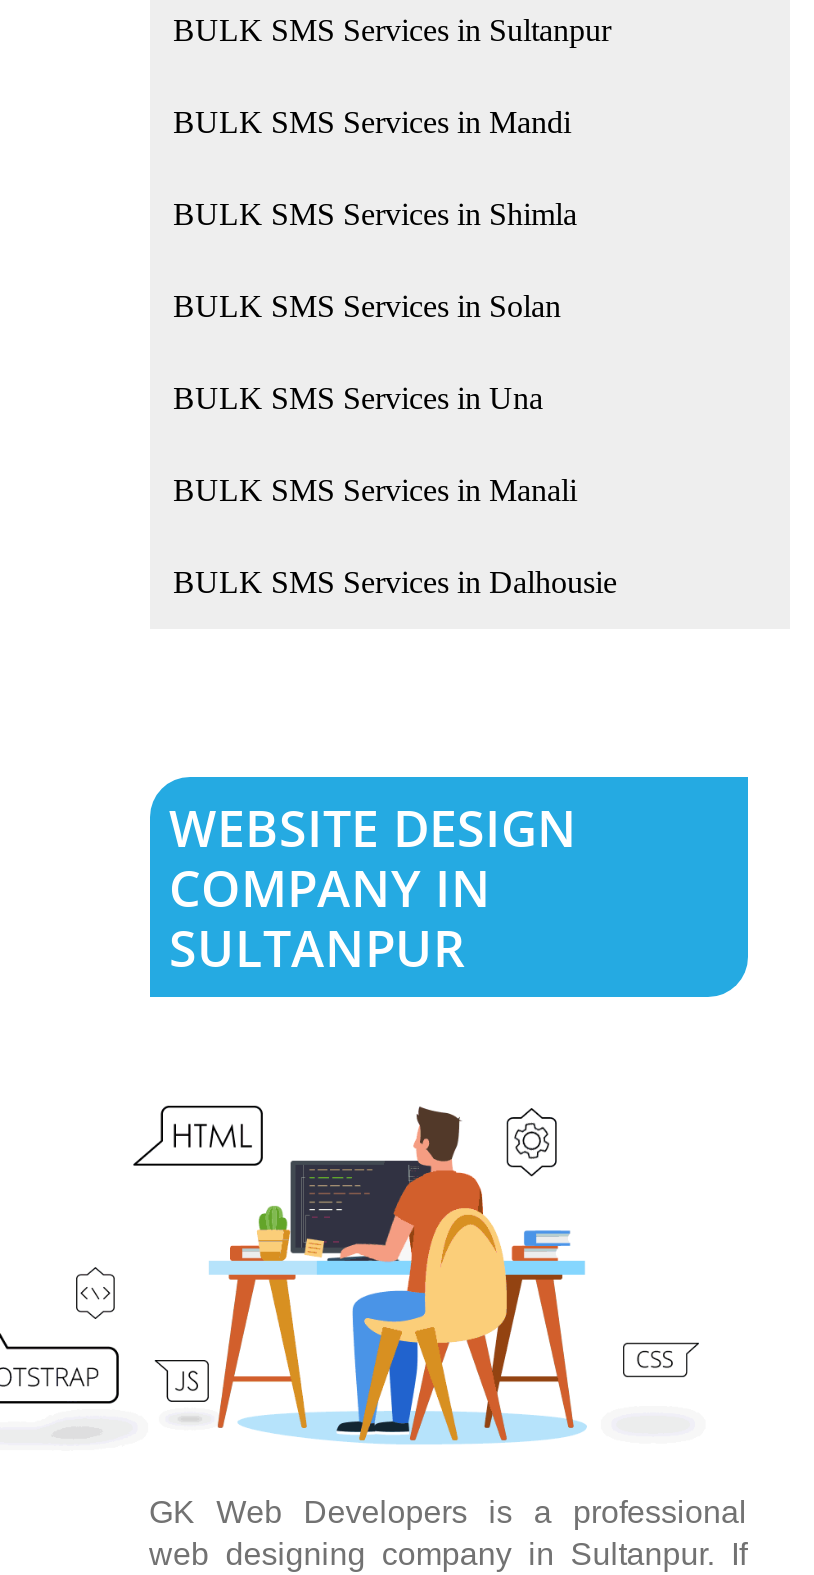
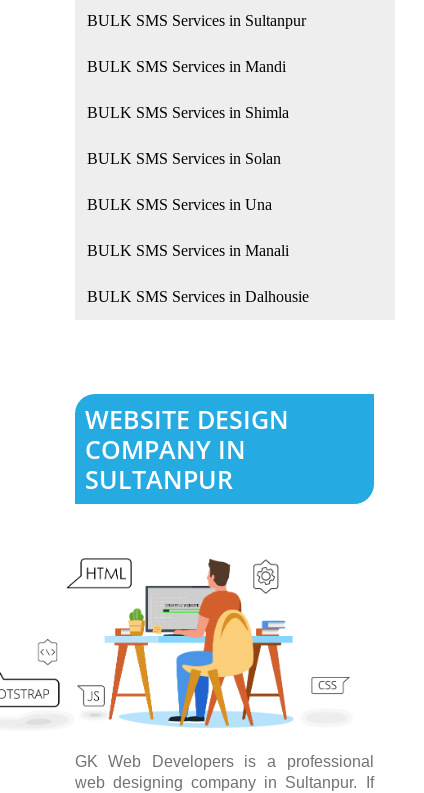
[294,1163,432,1263] [image] -> [147,587,216,638] [image]

